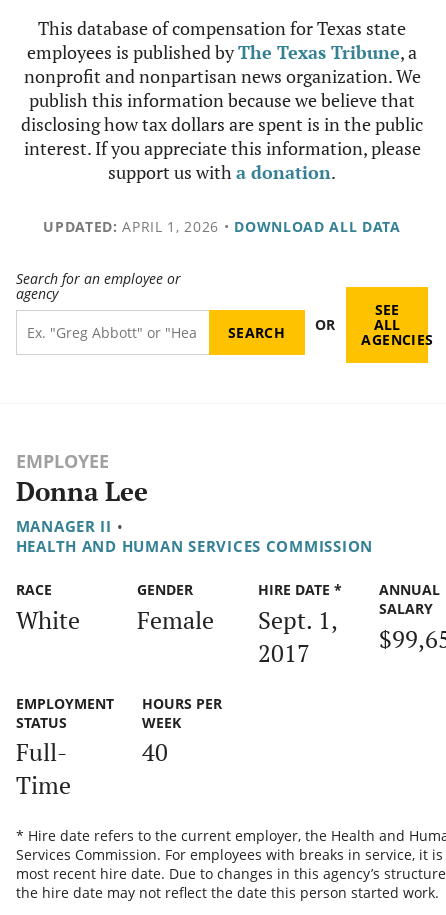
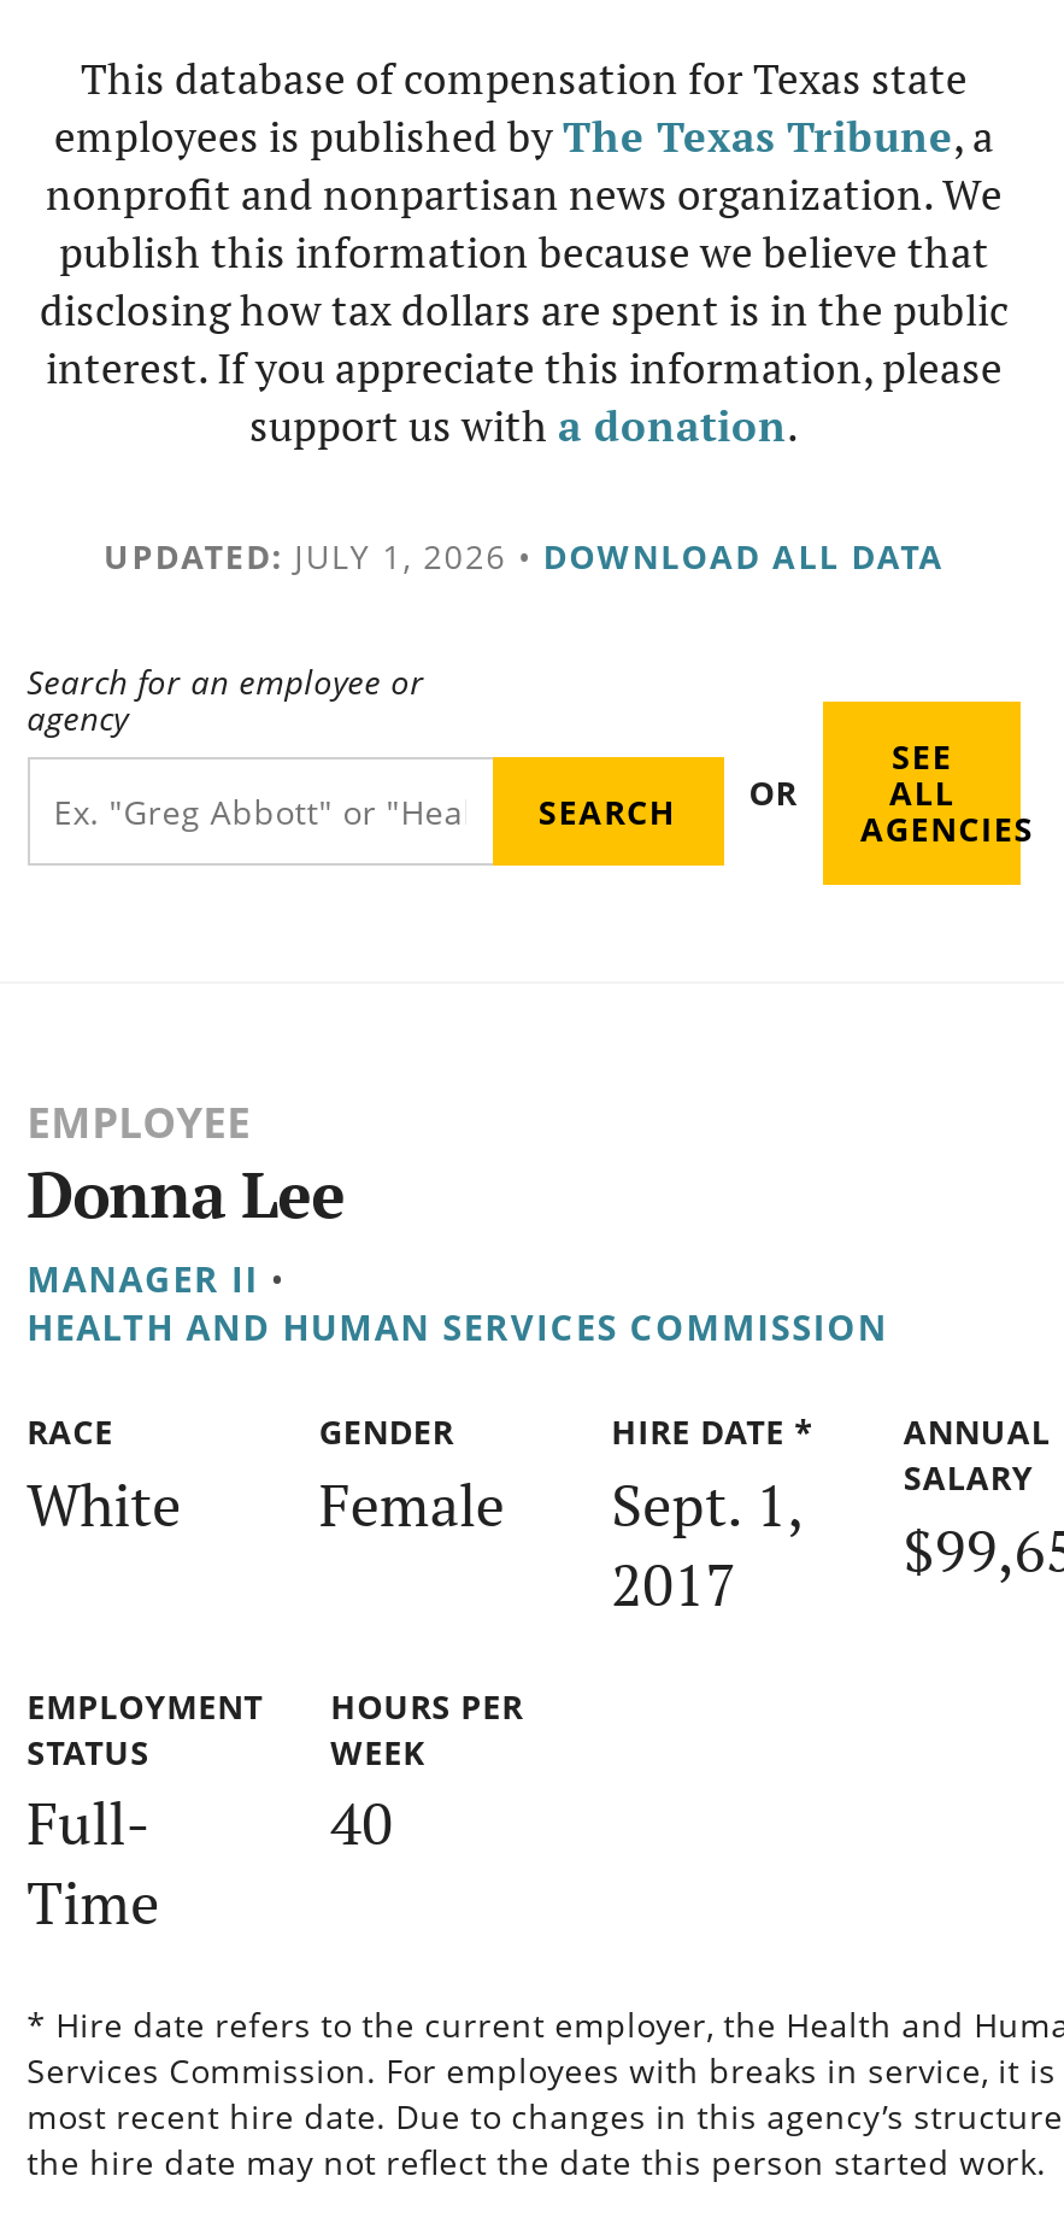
[43,217,401,236] UPDATED: APRIL 1, 2026 • DOWNLOAD ALL DATA -> [104,533,945,579] UPDATED: JULY 1, 2026 • DOWNLOAD ALL DATA

